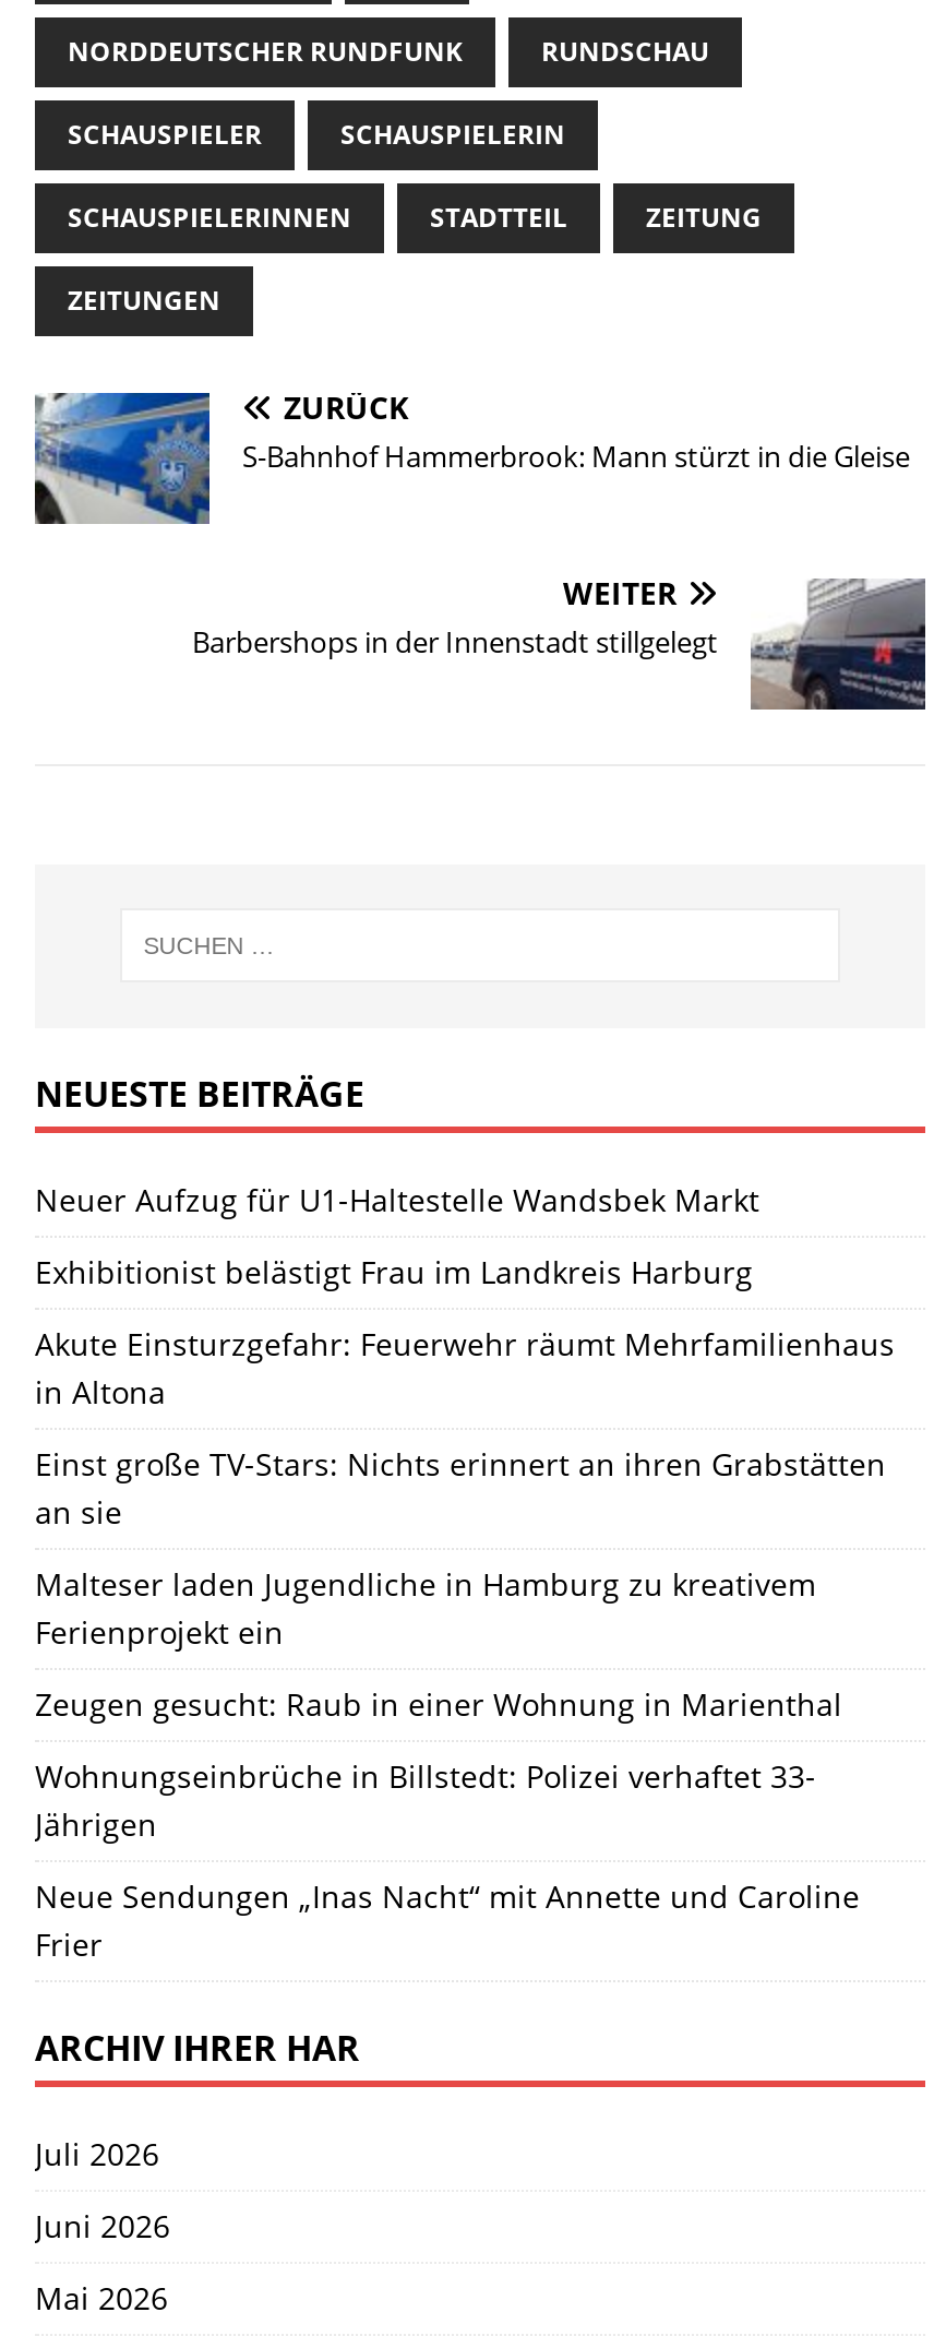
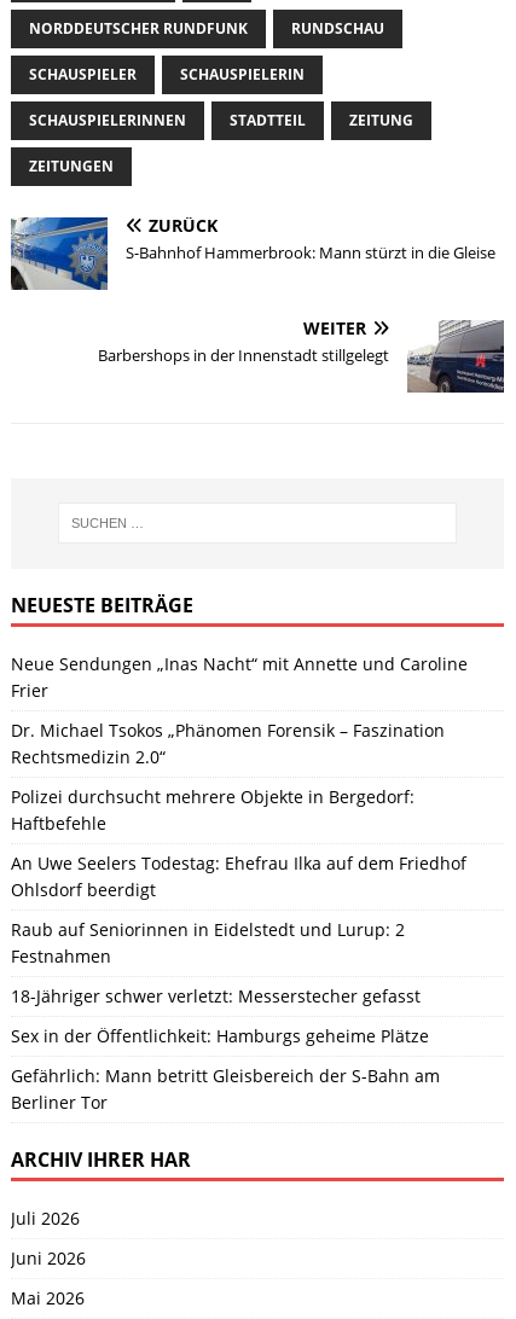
[35,1178,895,1844] Neuer Aufzug für U1-Haltestelle Wandsbek Markt | Exhibitionist belästigt Frau im Landkreis Harburg | Akute Einsturzgefahr: Feuerwehr räumt Mehrfamilienhaus | in Altona | Einst große TV-Stars: Nichts erinnert an ihren Grabstätten | an sie | Malteser laden Jugendliche in Hamburg zu kreativem | Ferienprojekt ein | Zeugen gesucht: Raub in einer Wohnung in Marienthal | Wohnungseinbrüche in Billstedt: Polizei verhaftet 33- | Jährigen -> none
moved [35,1875,860,1964] -> [11,652,468,701]: Neue Sendungen „Inas Nacht“ mit Annette und Caroline | Frier
none -> [11,718,466,1113] Dr. Michael Tsokos „Phänomen Forensik – Faszination | Rechtsmedizin 2.0“ | Polizei durchsucht mehrere Objekte in Bergedorf: | Haftbefehle | An Uwe Seelers Todestag: Ehefrau Ilka auf dem Friedhof | Ohlsdorf beerdigt | Raub auf Seniorinnen in Eidelstedt und Lurup: 2 | Festnahmen | 18-Jähriger schwer verletzt: Messerstecher gefasst | Sex in der Öffentlichkeit: Hamburgs geheime Plätze | Gefährlich: Mann betritt Gleisbereich der S-Bahn am | Berliner Tor

